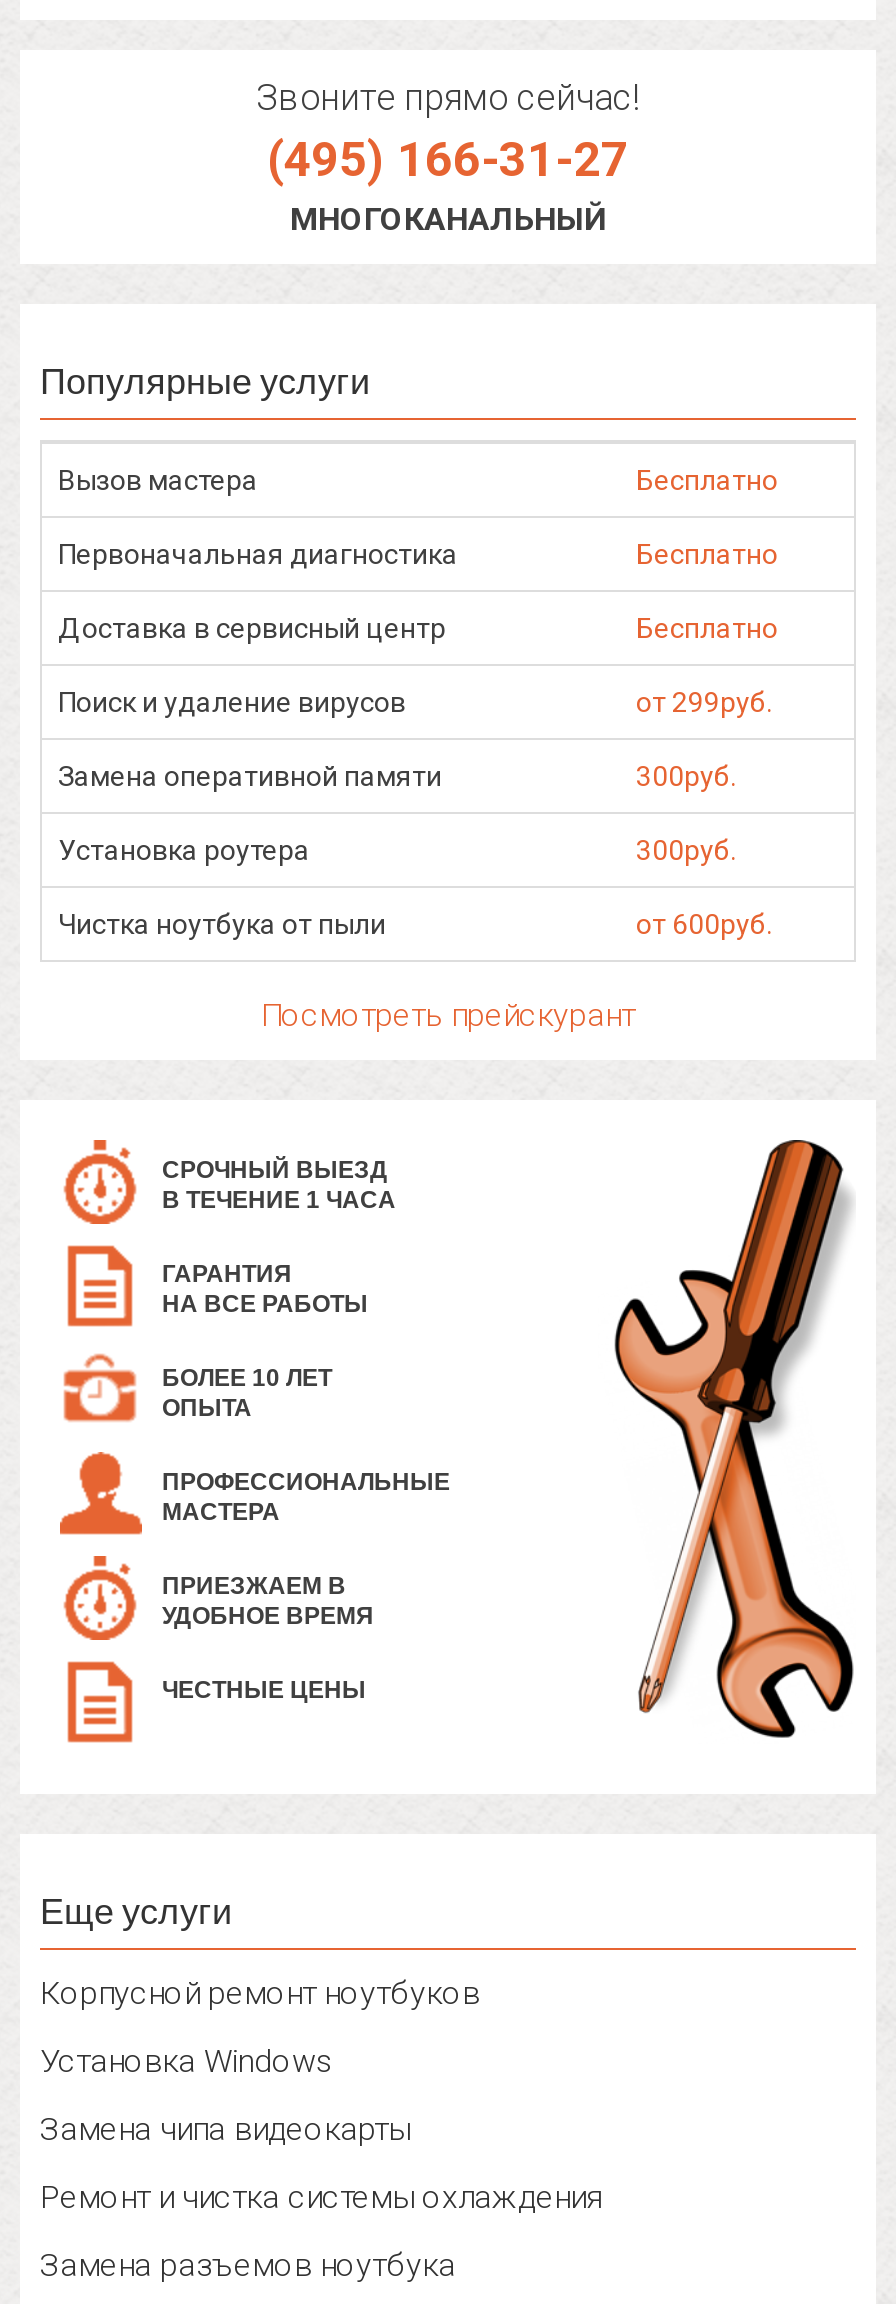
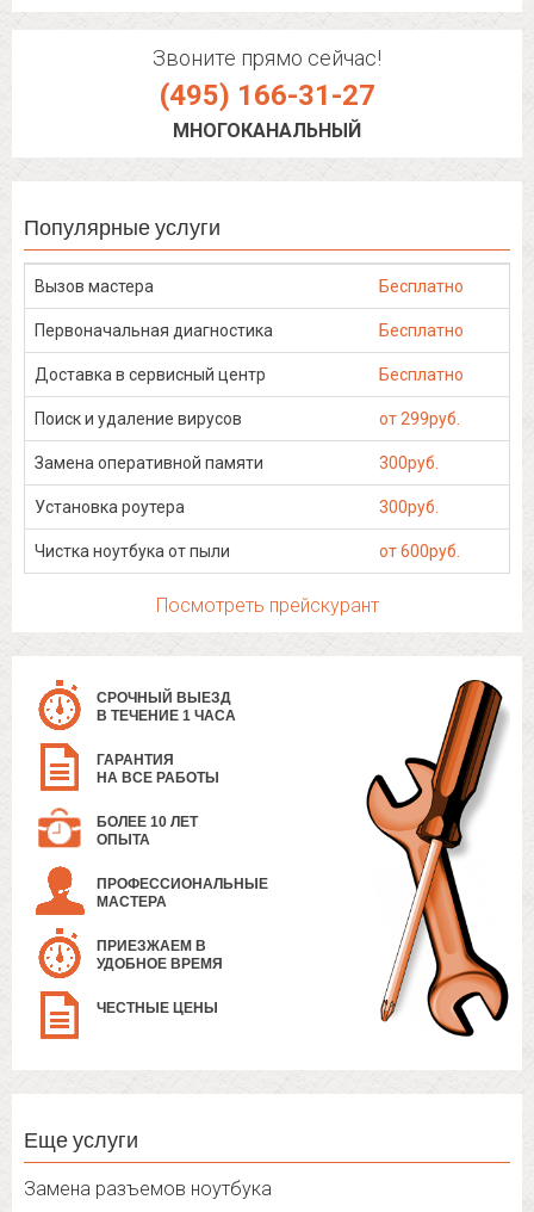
[40,1974,602,2216] Корпусной ремонт ноутбуков | Установка Windows | Замена чипа видеокарты | Ремонт и чистка системы охлаждения -> none

